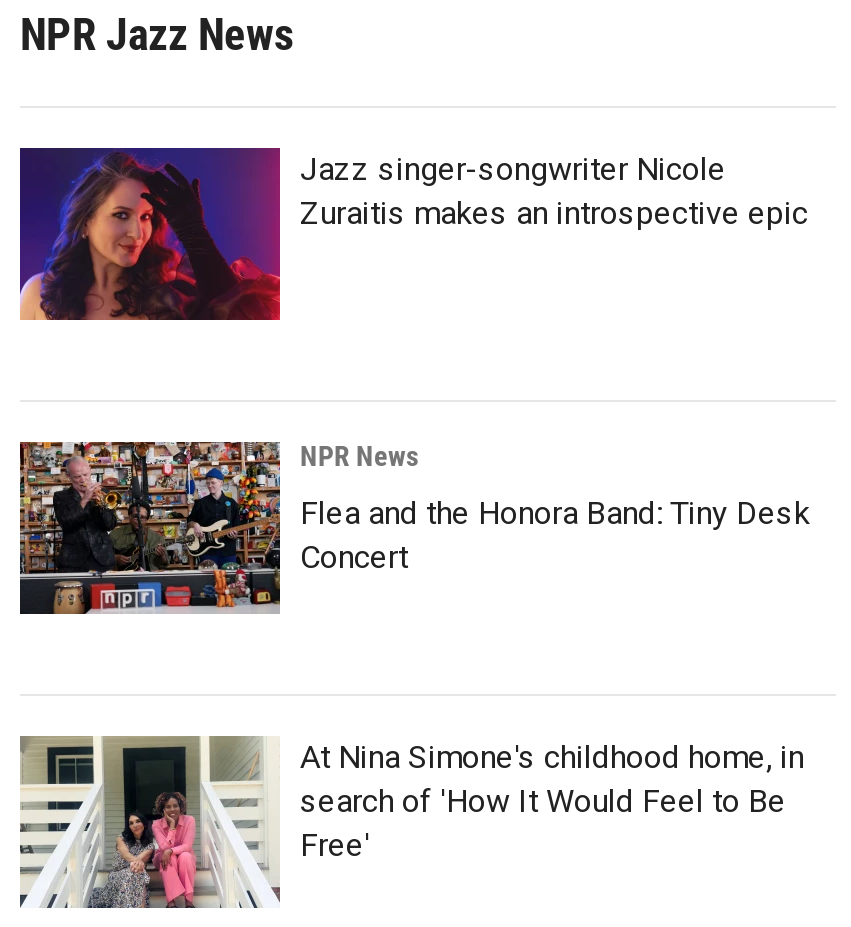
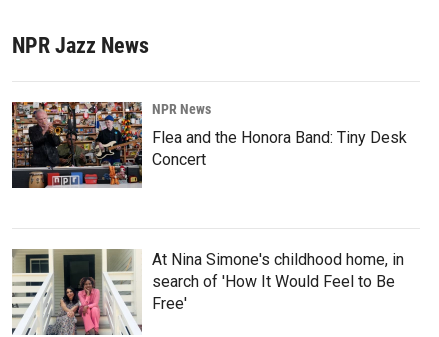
[18,146,808,322] [image] | Jazz singer-songwriter Nicole | Zuraitis makes an introspective epic -> none

